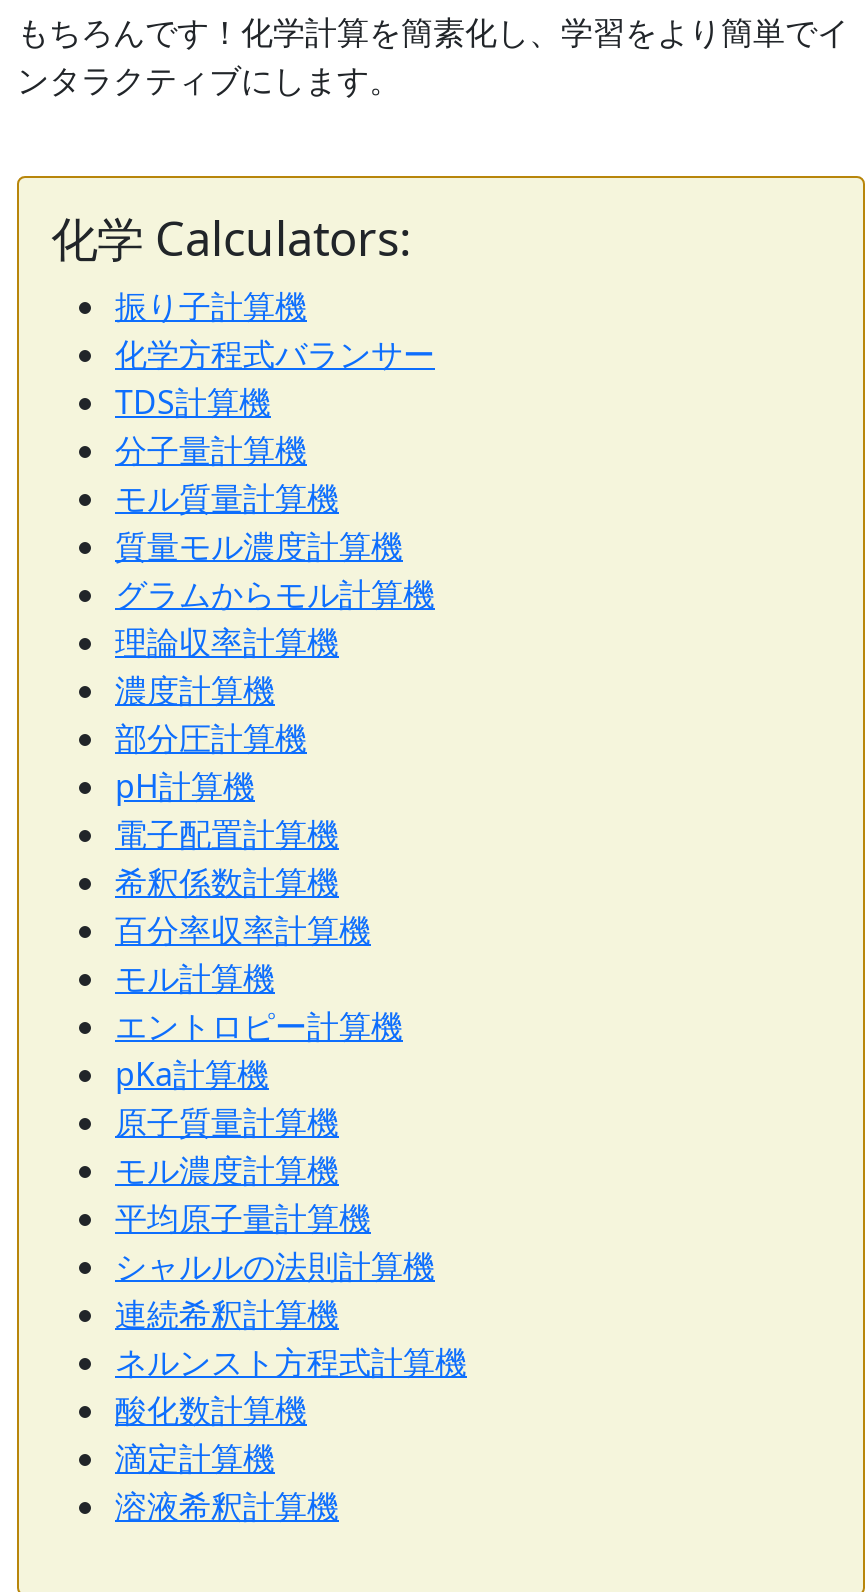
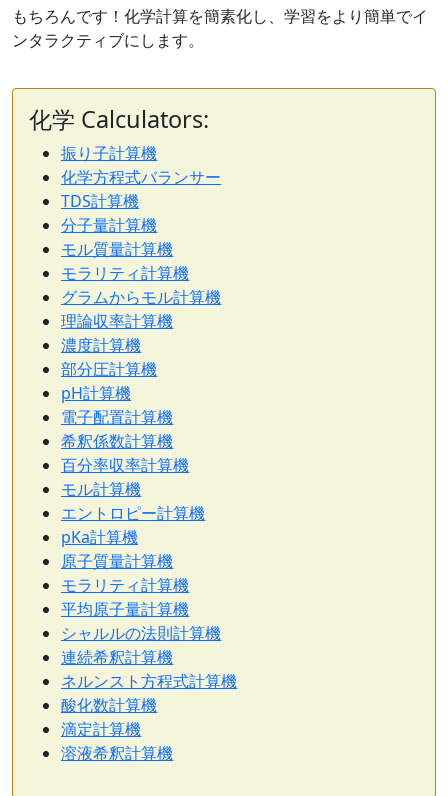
[115,524,403,568] 質量モル濃度計算機 -> [61,262,189,284] モラリティ計算機
[115,1148,339,1192] モル濃度計算機 -> [61,574,189,596] モラリティ計算機

